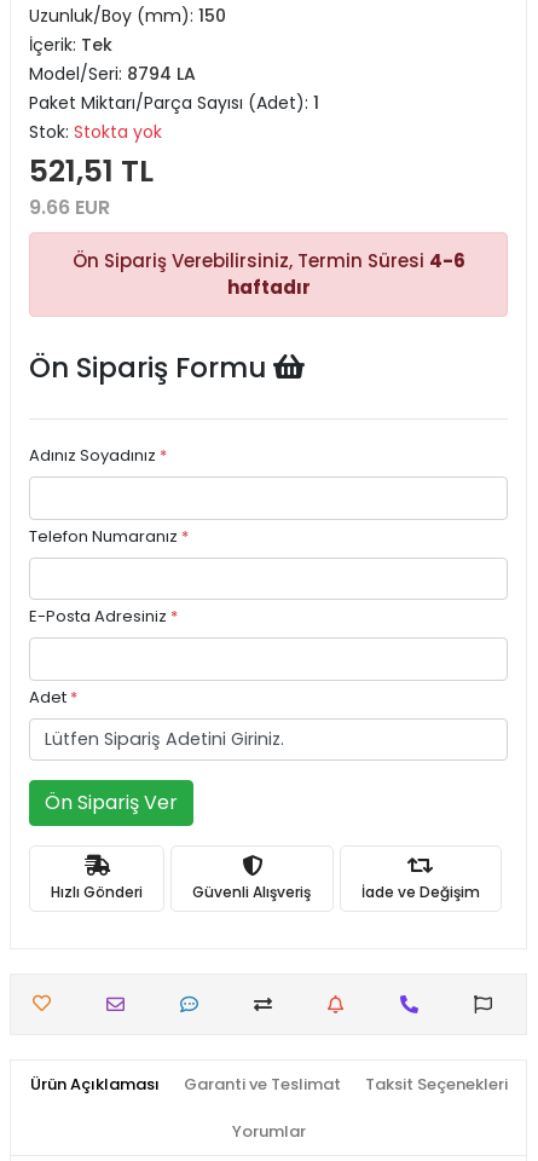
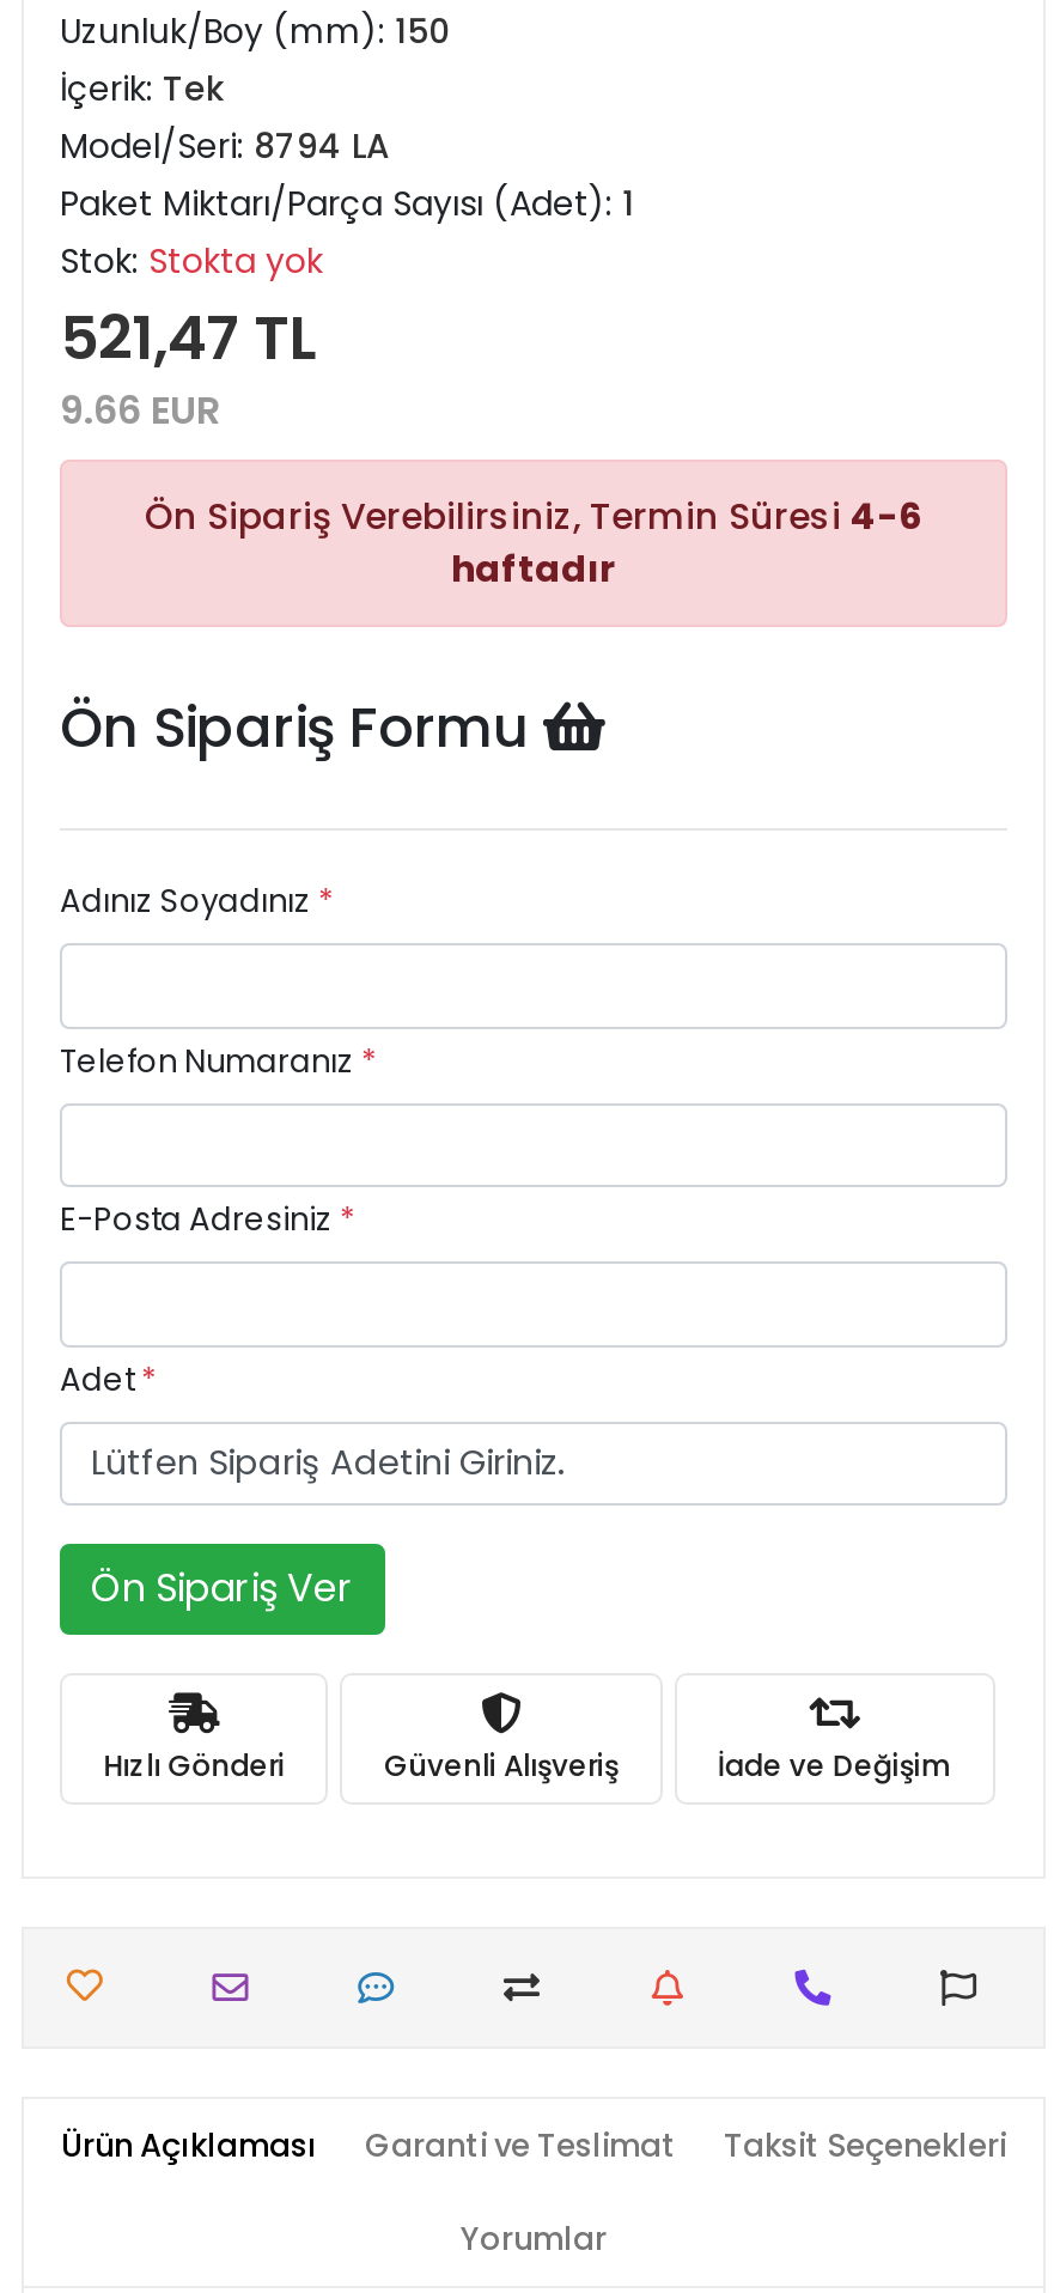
[29,150,154,192] 521,51 TL -> [60,297,318,381] 521,47 TL

